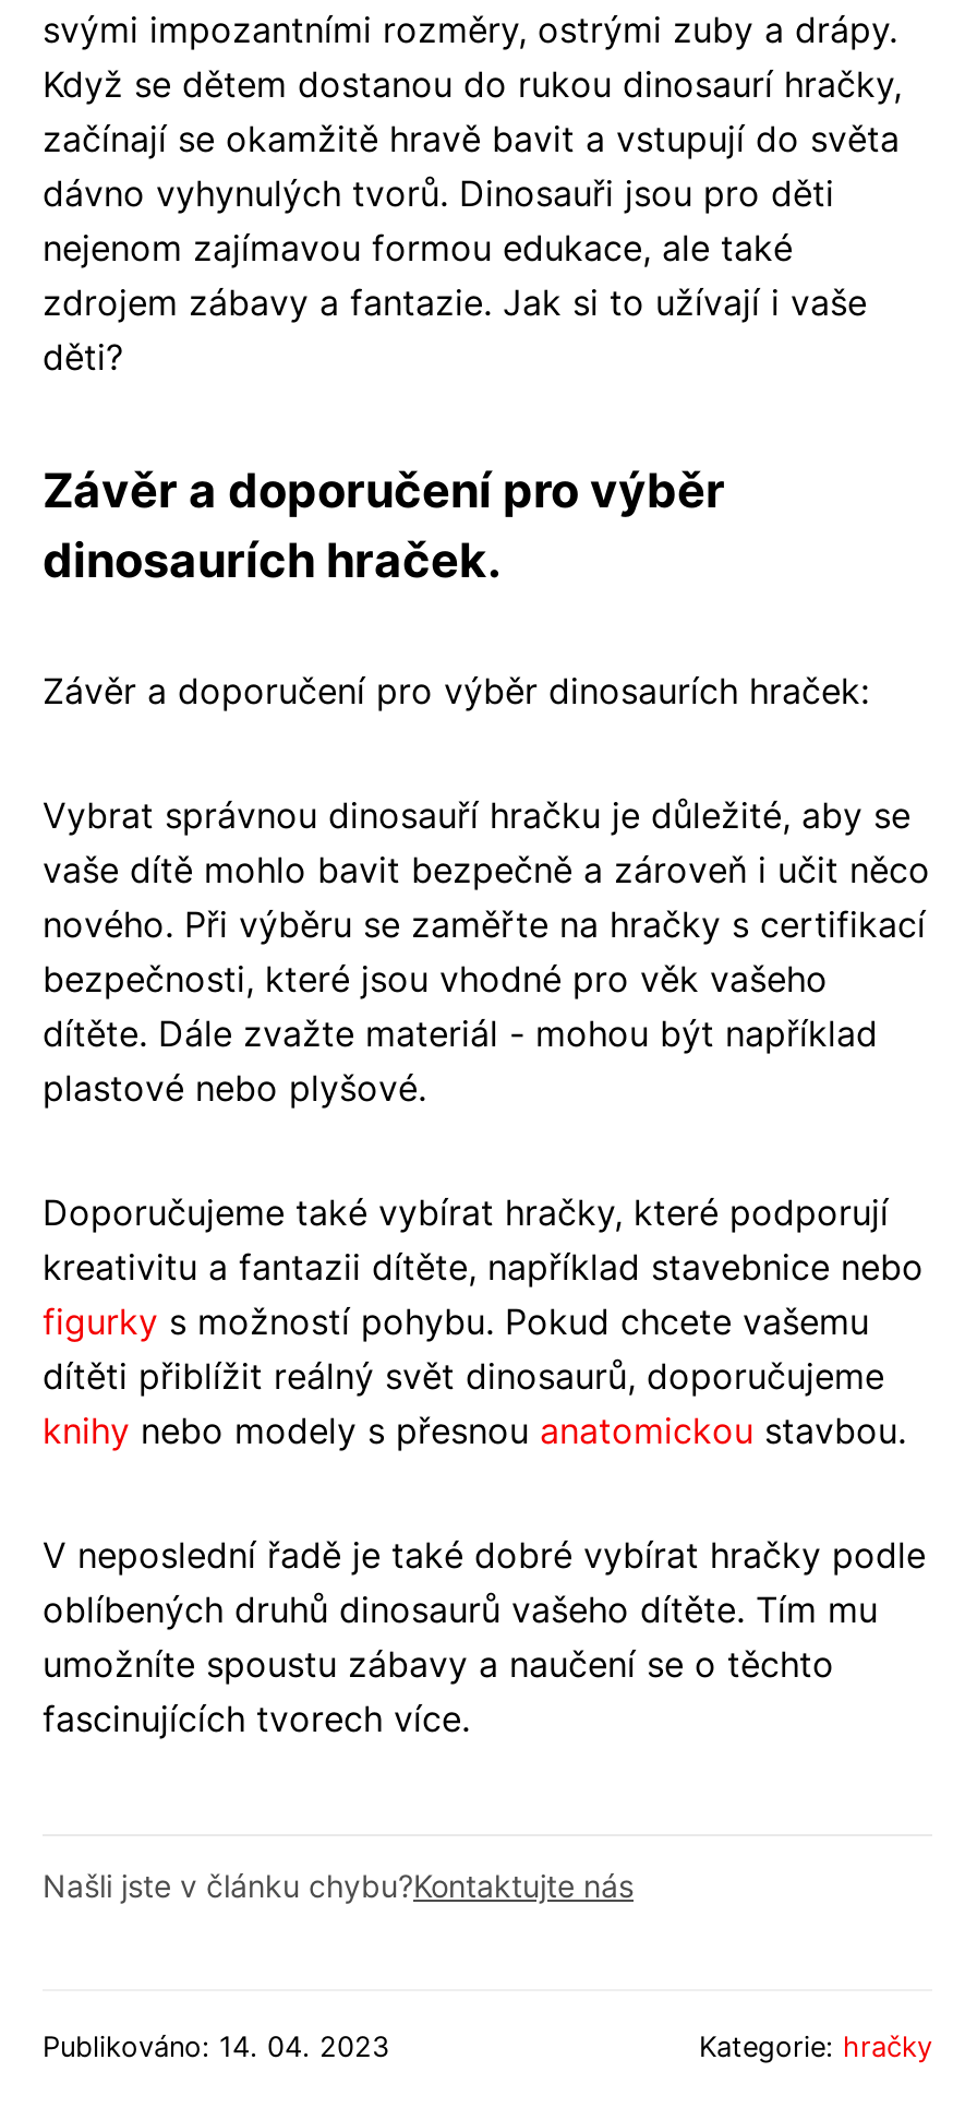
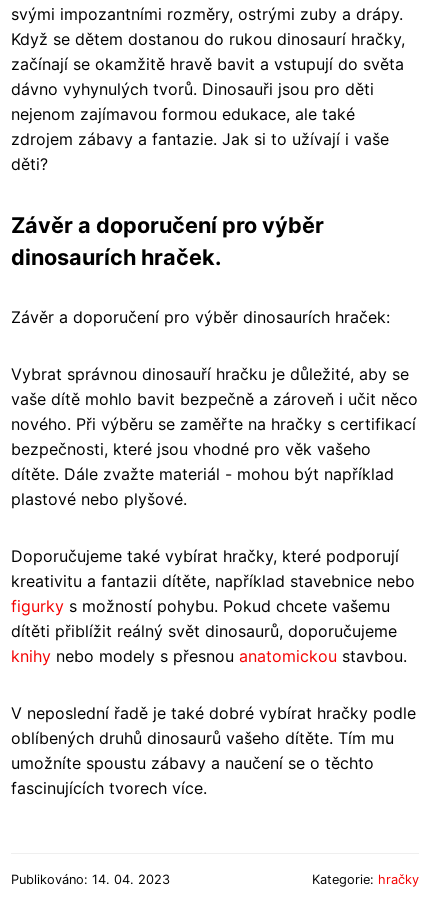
[43,1867,634,1904] Našli jste v článku chybu?Kontaktujte nás -> none

